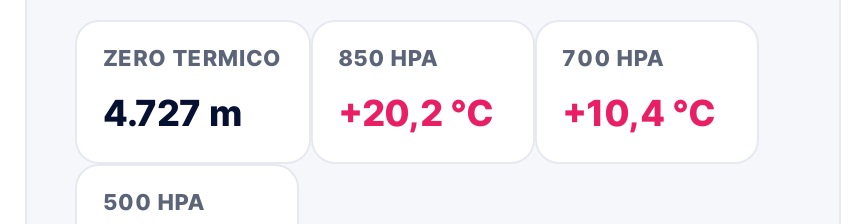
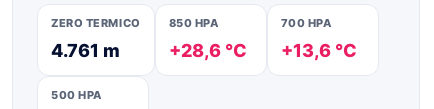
[103,91,243,133] 4.727 m -> [51,39,120,60] 4.761 m
[338,91,494,133] +20,2 °C -> [169,39,247,60] +28,6 °C
[562,91,716,133] +10,4 °C -> [281,39,357,60] +13,6 °C

